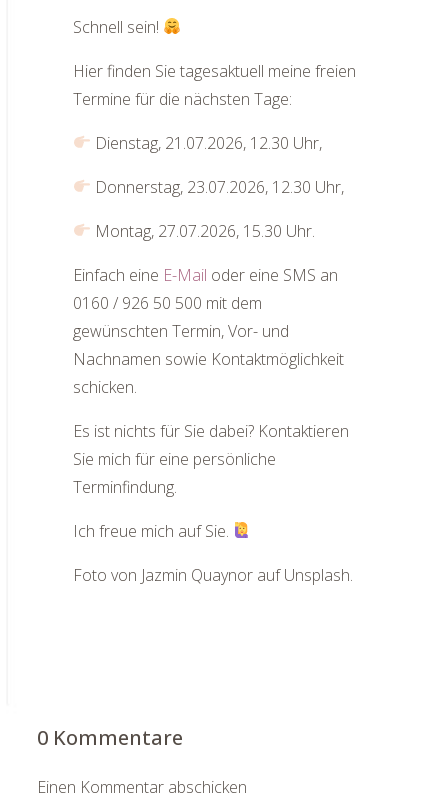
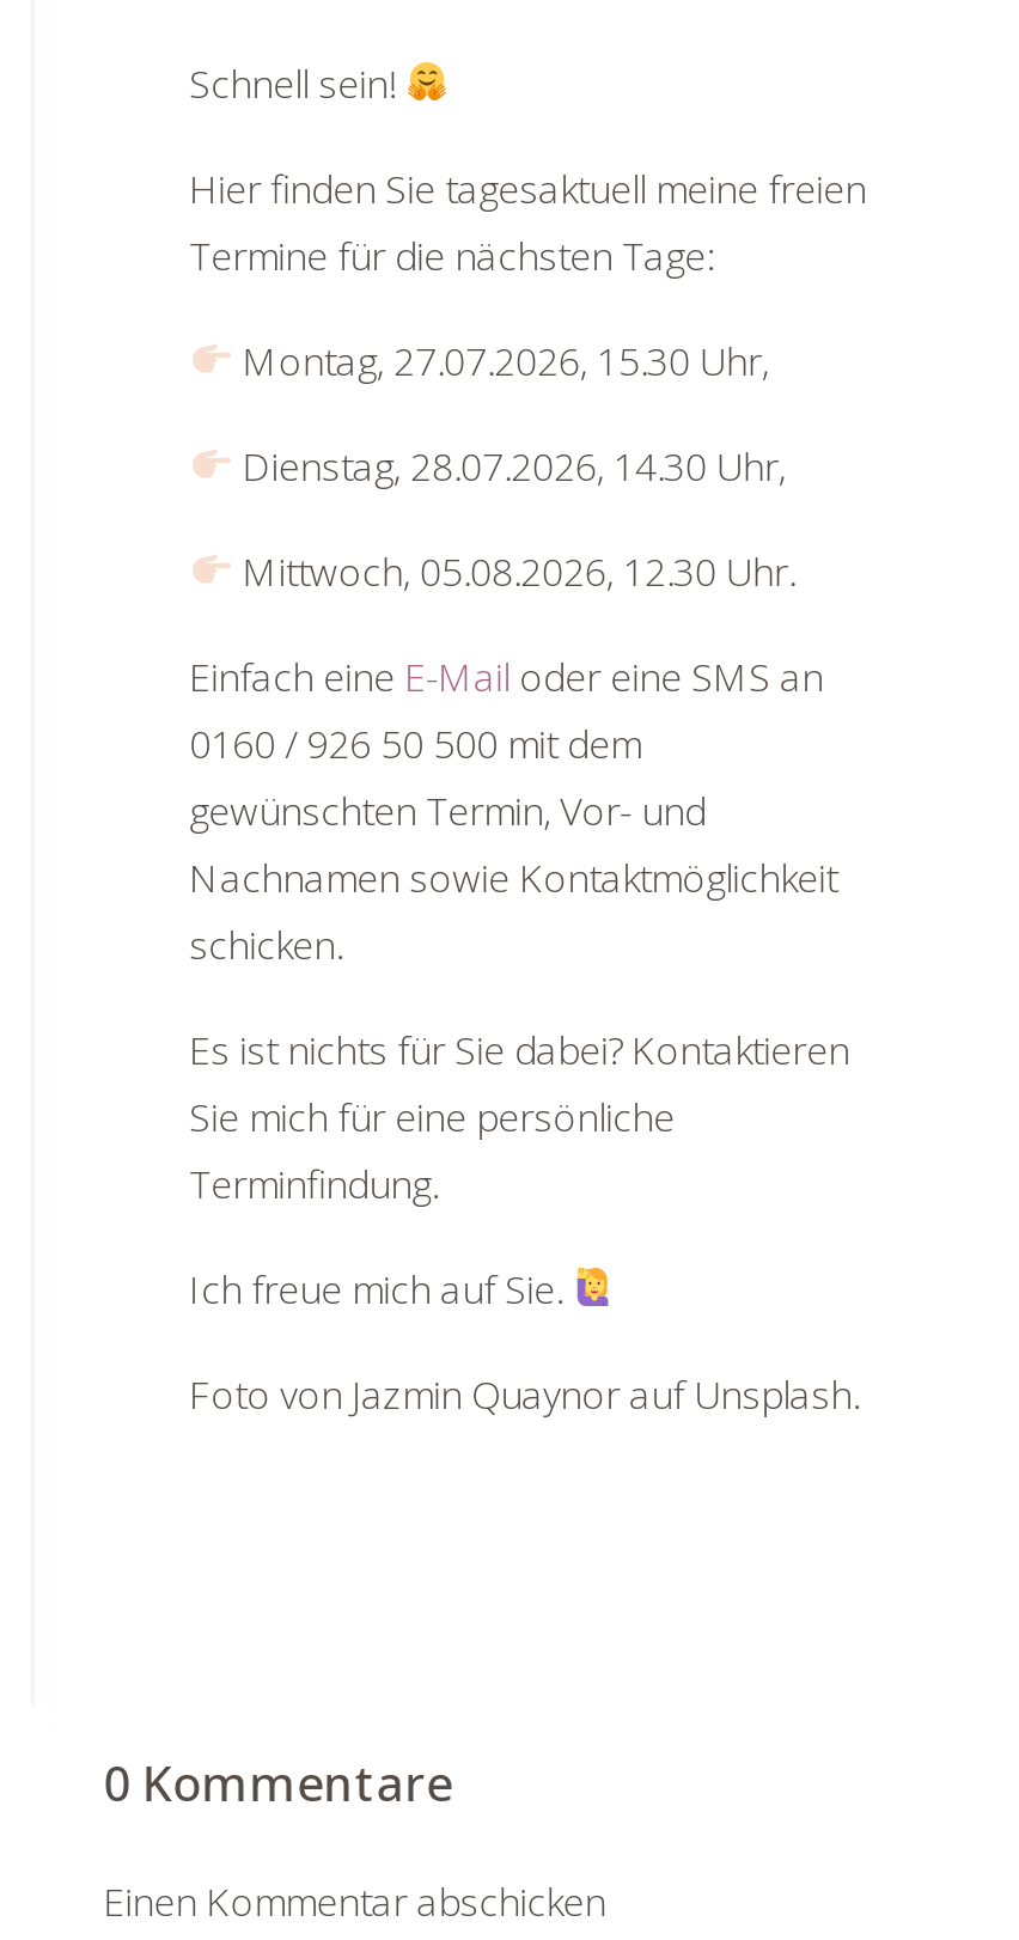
[91,132,322,154] Dienstag, 21.07.2026, 12.30 Uhr, -> [233,334,769,387] Montag, 27.07.2026, 15.30 Uhr,
[91,176,344,198] Donnerstag, 23.07.2026, 12.30 Uhr, -> [233,440,786,492] Dienstag, 28.07.2026, 14.30 Uhr,
[91,220,315,242] Montag, 27.07.2026, 15.30 Uhr. -> [233,545,795,598] Mittwoch, 05.08.2026, 12.30 Uhr.

